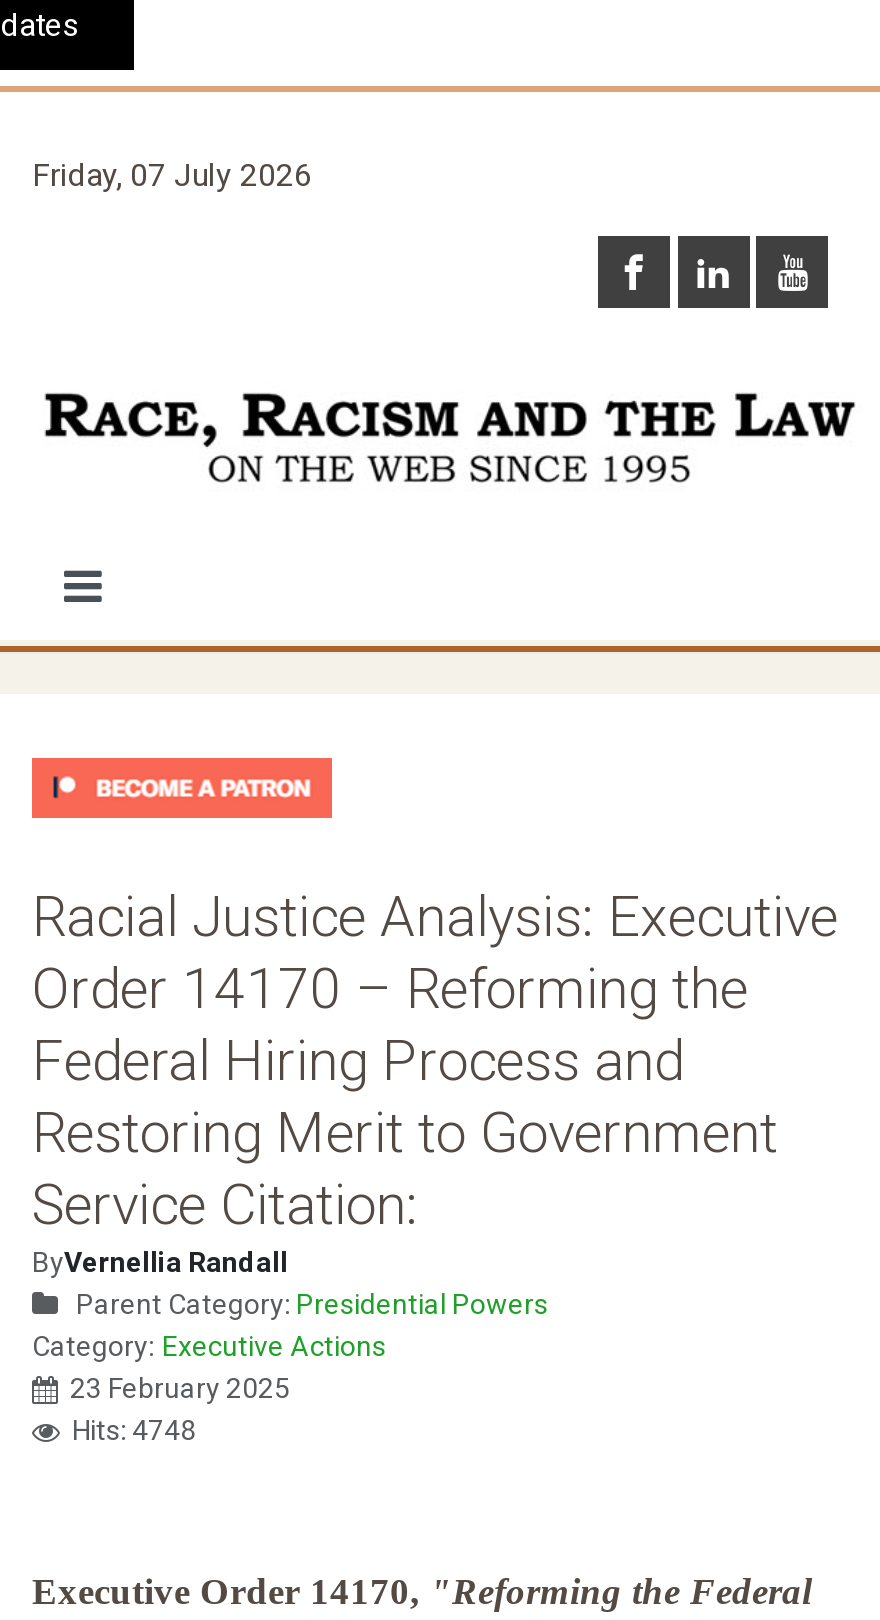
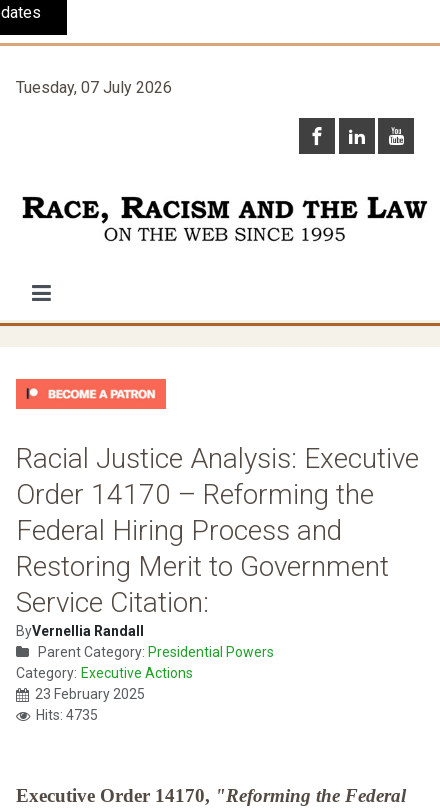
[32,156,312,194] Friday, 07 July 2026 -> [16,78,172,97] Tuesday, 07 July 2026
[72,1414,196,1446] Hits: 4748 -> [36,707,98,723] Hits: 4735

